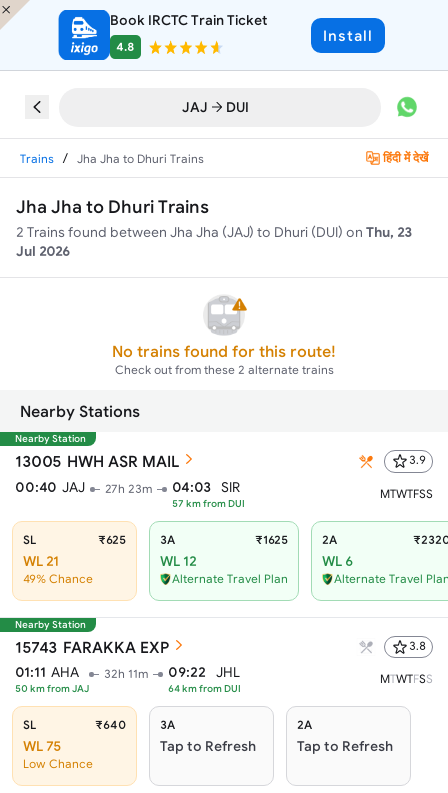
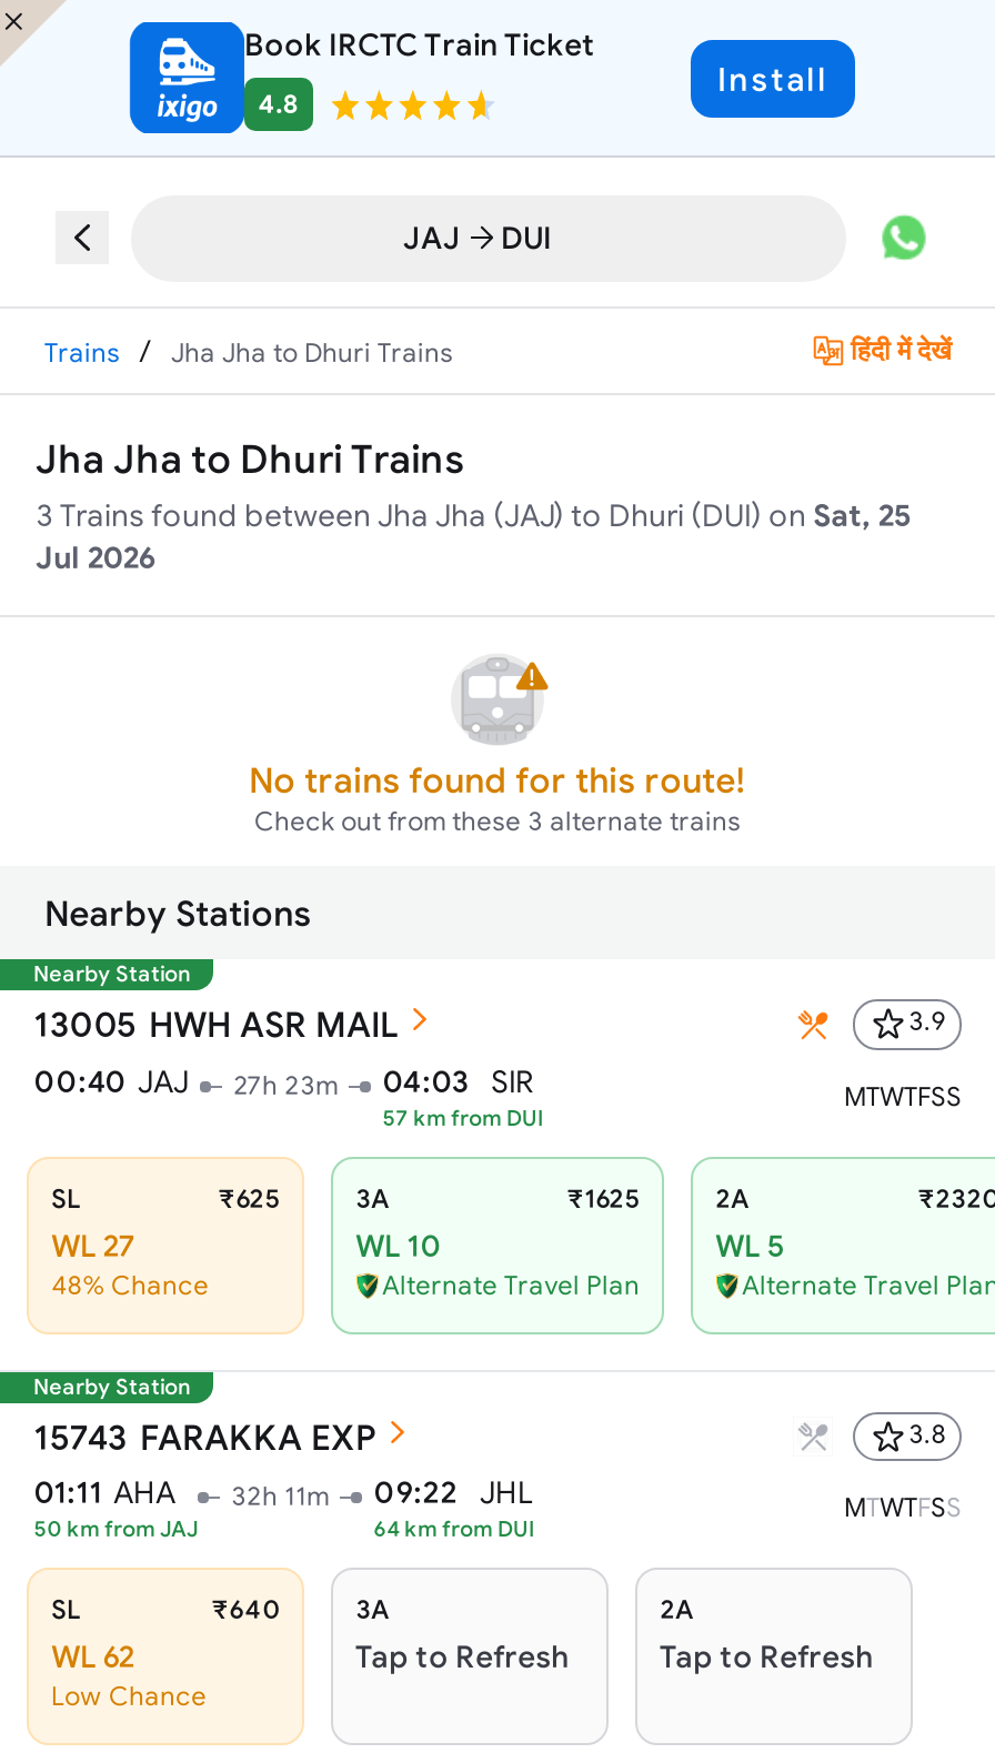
[16,224,413,240] 2 Trains found between Jha Jha (JAJ) to Dhuri (DUI) on Thu, 23 -> [36,497,913,533] 3 Trains found between Jha Jha (JAJ) to Dhuri (DUI) on Sat, 25
[114,363,333,376] Check out from these 2 alternate trains -> [254,807,741,836] Check out from these 3 alternate trains
[23,553,59,569] WL 21 -> [51,1227,135,1263] WL 27
[160,553,197,569] WL 12 -> [355,1227,442,1263] WL 10
[322,553,353,569] WL 6 -> [715,1227,784,1263] WL 5
[23,572,93,585] 49% Chance -> [51,1269,209,1298] 48% Chance
[23,738,61,754] WL 75 -> [51,1638,135,1674] WL 62

